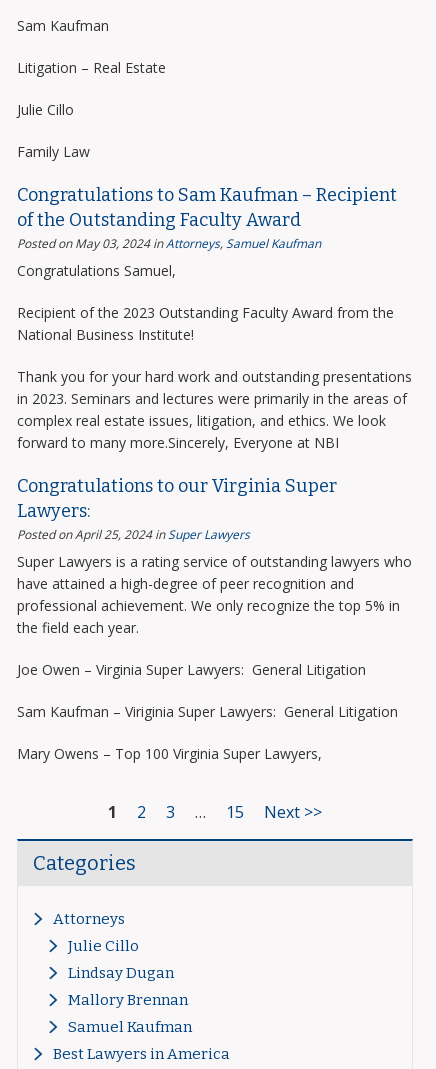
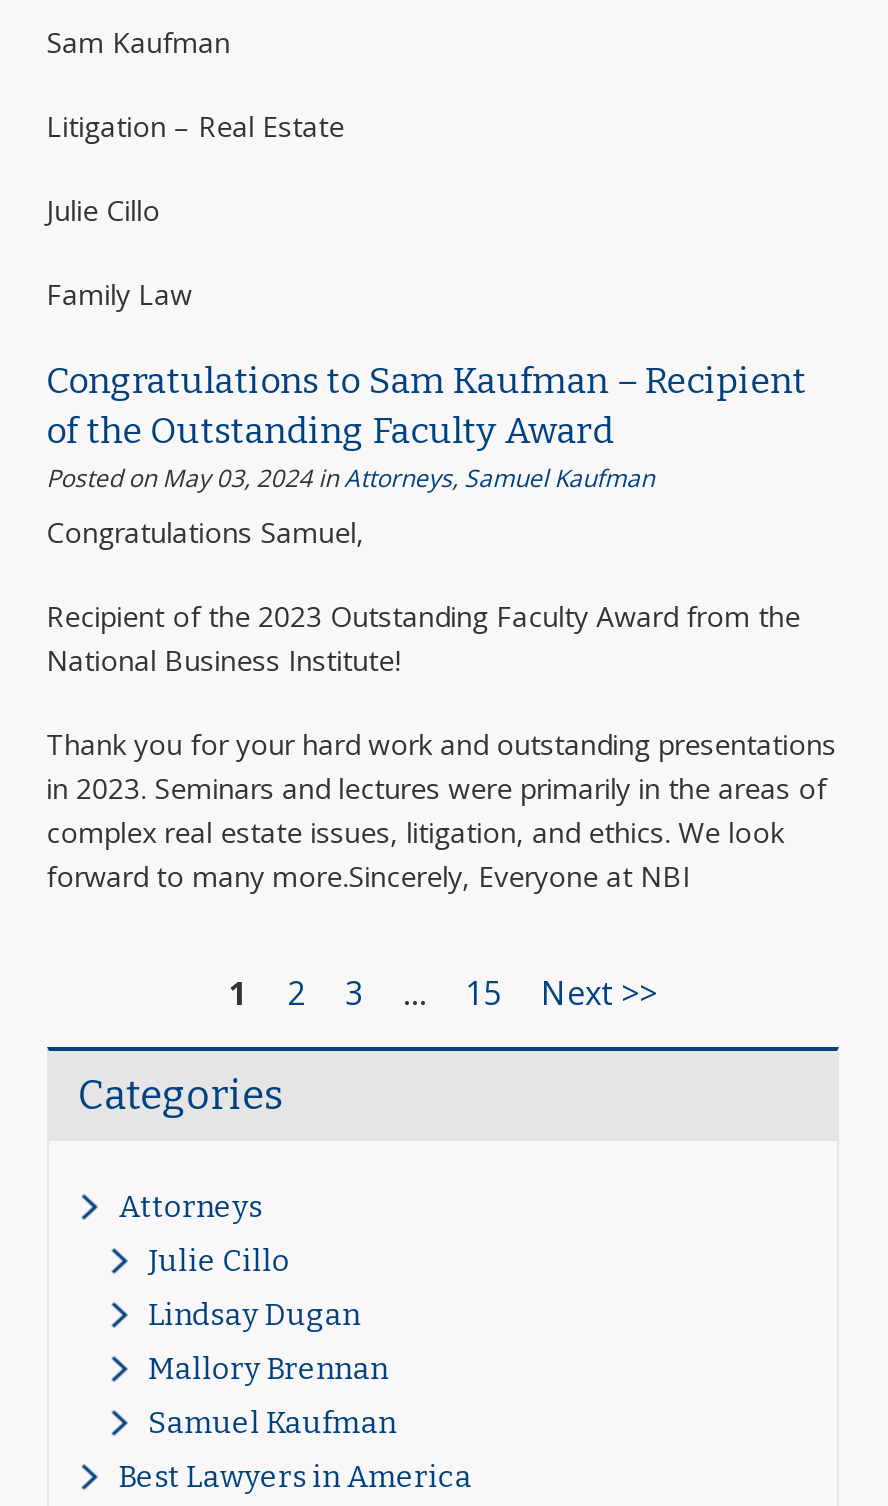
[17,475,412,763] Congratulations to our Virginia Super | Lawyers: | Posted on April 25, 2024 in Super Lawyers | Super Lawyers is a rating service of outstanding lawyers who | have attained a high-degree of peer recognition and | professional achievement. We only recognize the top 5% in | the field each year. | Joe Owen – Virginia Super Lawyers: General Litigation | Sam Kaufman – Viriginia Super Lawyers: General Litigation | Mary Owens – Top 100 Virginia Super Lawyers, -> none

